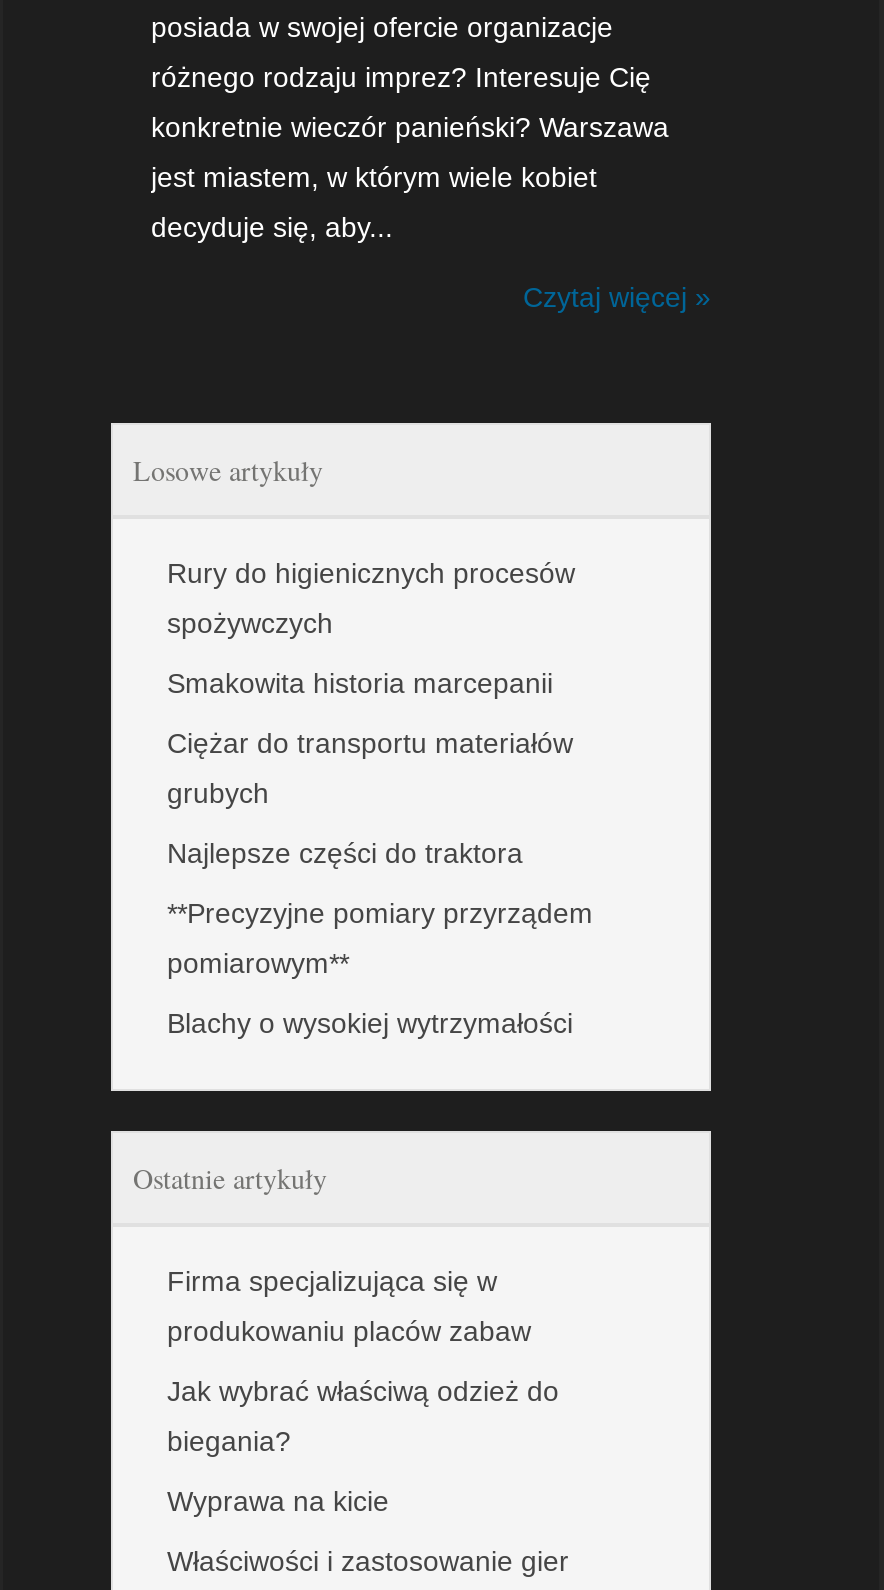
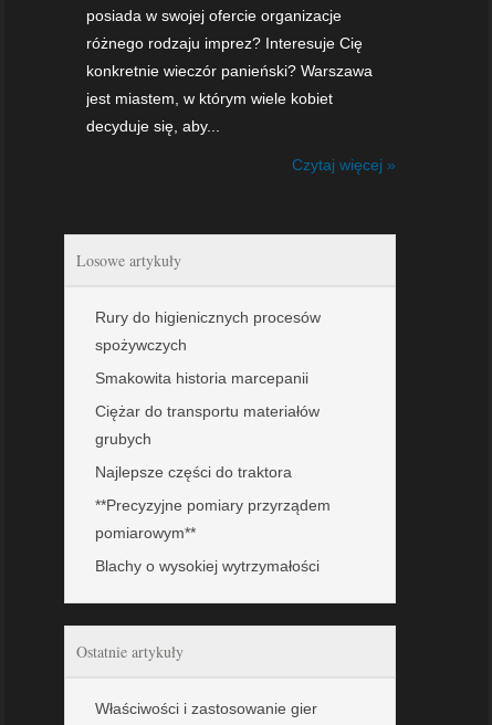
[167,1265,559,1517] Firma specjalizująca się w | produkowaniu placów zabaw | Jak wybrać właściwą odzież do | biegania? | Wyprawa na kicie -> none

